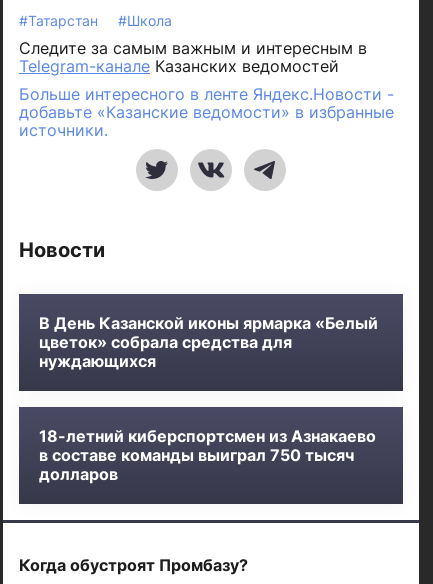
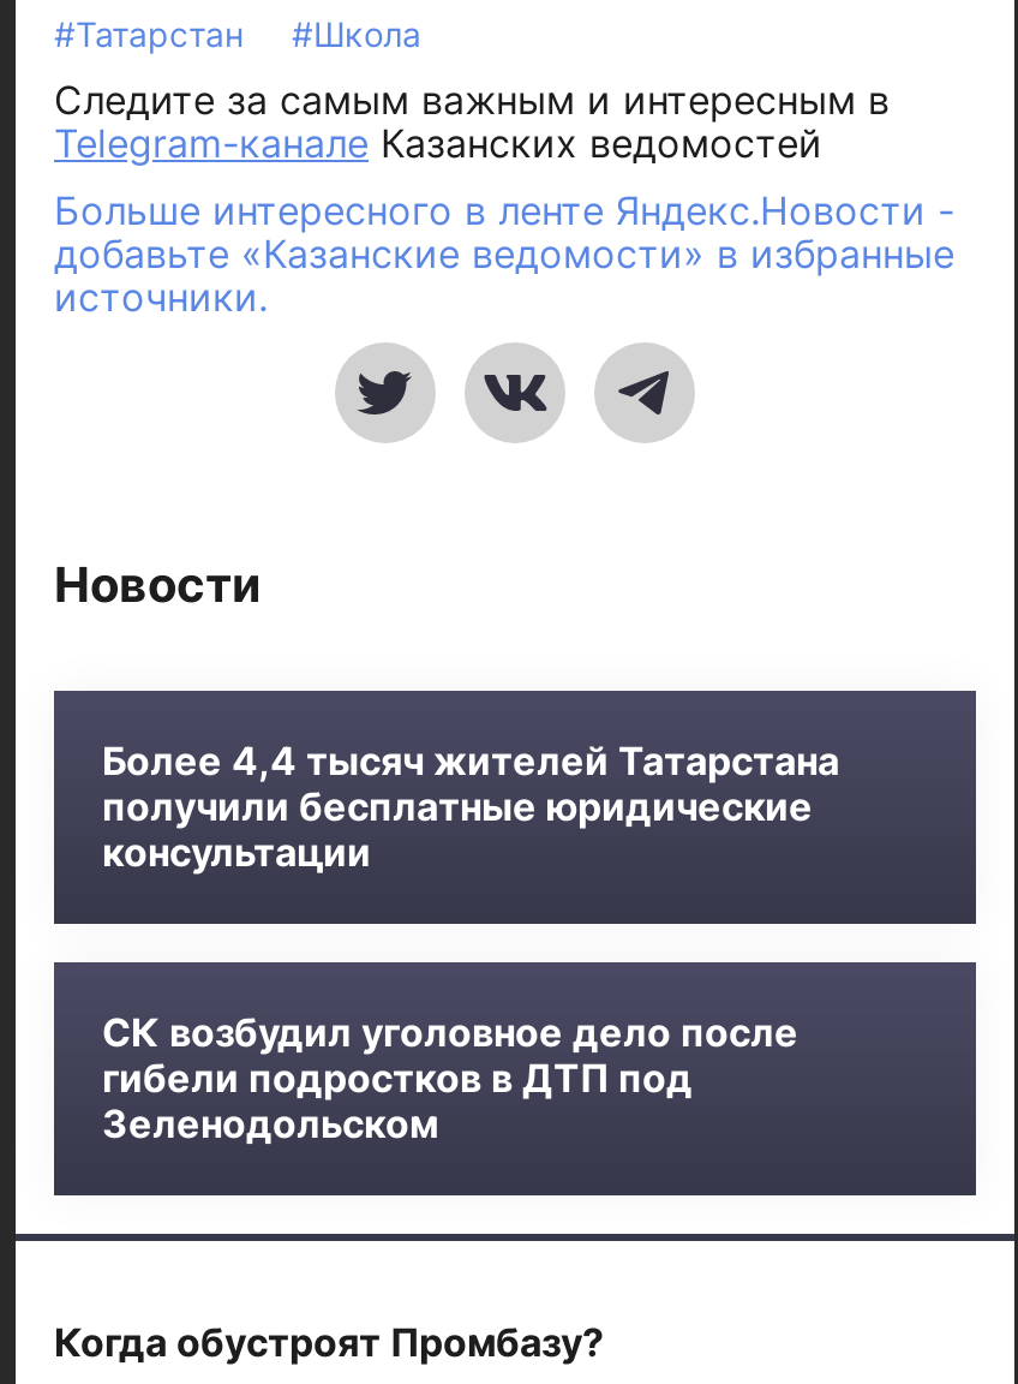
[39,313,378,371] В День Казанской иконы ярмарка «Белый | цветок» собрала средства для | нуждающихся -> [102,736,839,876] Более 4,4 тысяч жителей Татарстана | получили бесплатные юридические | консультации
[39,426,376,484] 18-летний киберспортсмен из Азнакаево | в составе команды выиграл 750 тысяч | долларов -> [102,1008,798,1147] СК возбудил уголовное дело после | гибели подростков в ДТП под | Зеленодольском

